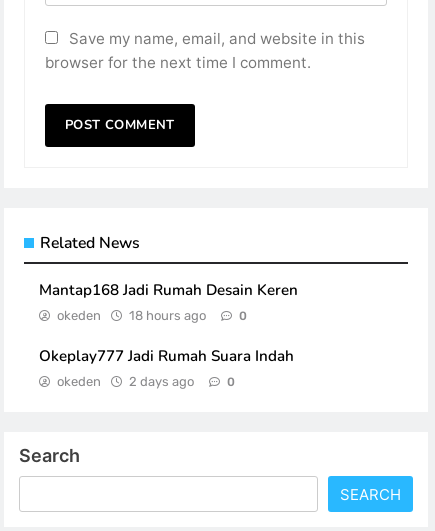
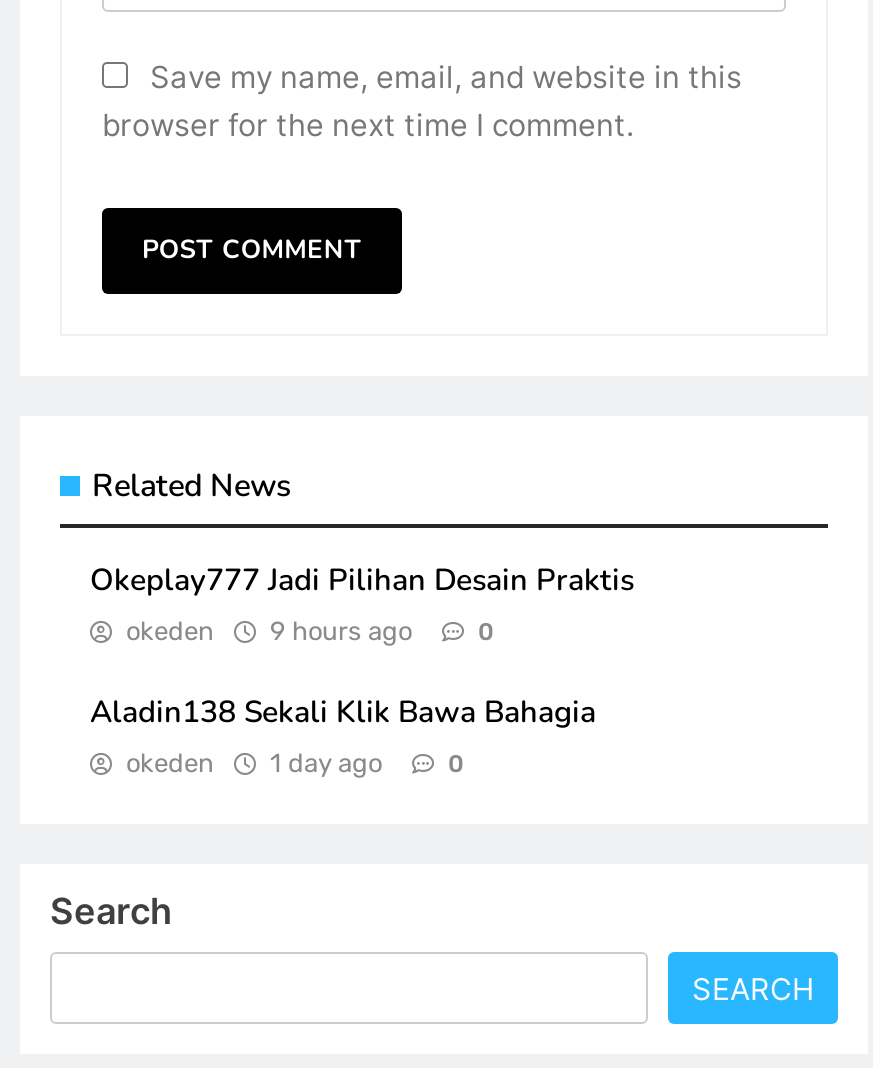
[39,280,298,300] Mantap168 Jadi Rumah Desain Keren -> [90,560,634,600] Okeplay777 Jadi Pilihan Desain Praktis
[57,308,206,323] okeden 18 hours ago -> [126,616,412,646] okeden 9 hours ago
[39,346,294,366] Okeplay777 Jadi Rumah Suara Indah -> [90,692,596,732] Aladin138 Sekali Klik Bawa Bahagia
[57,374,194,389] okeden 2 days ago -> [126,748,382,778] okeden 1 day ago

